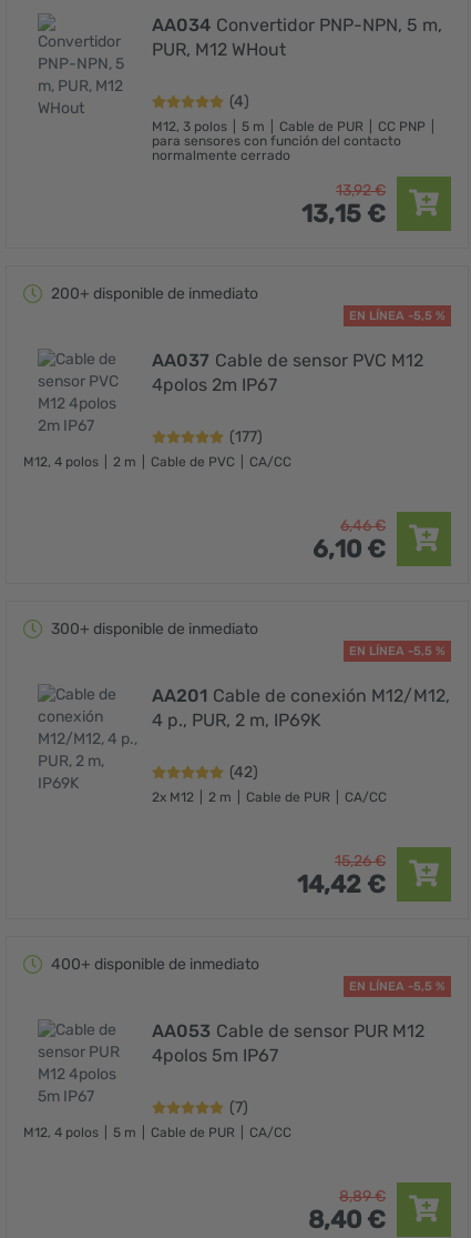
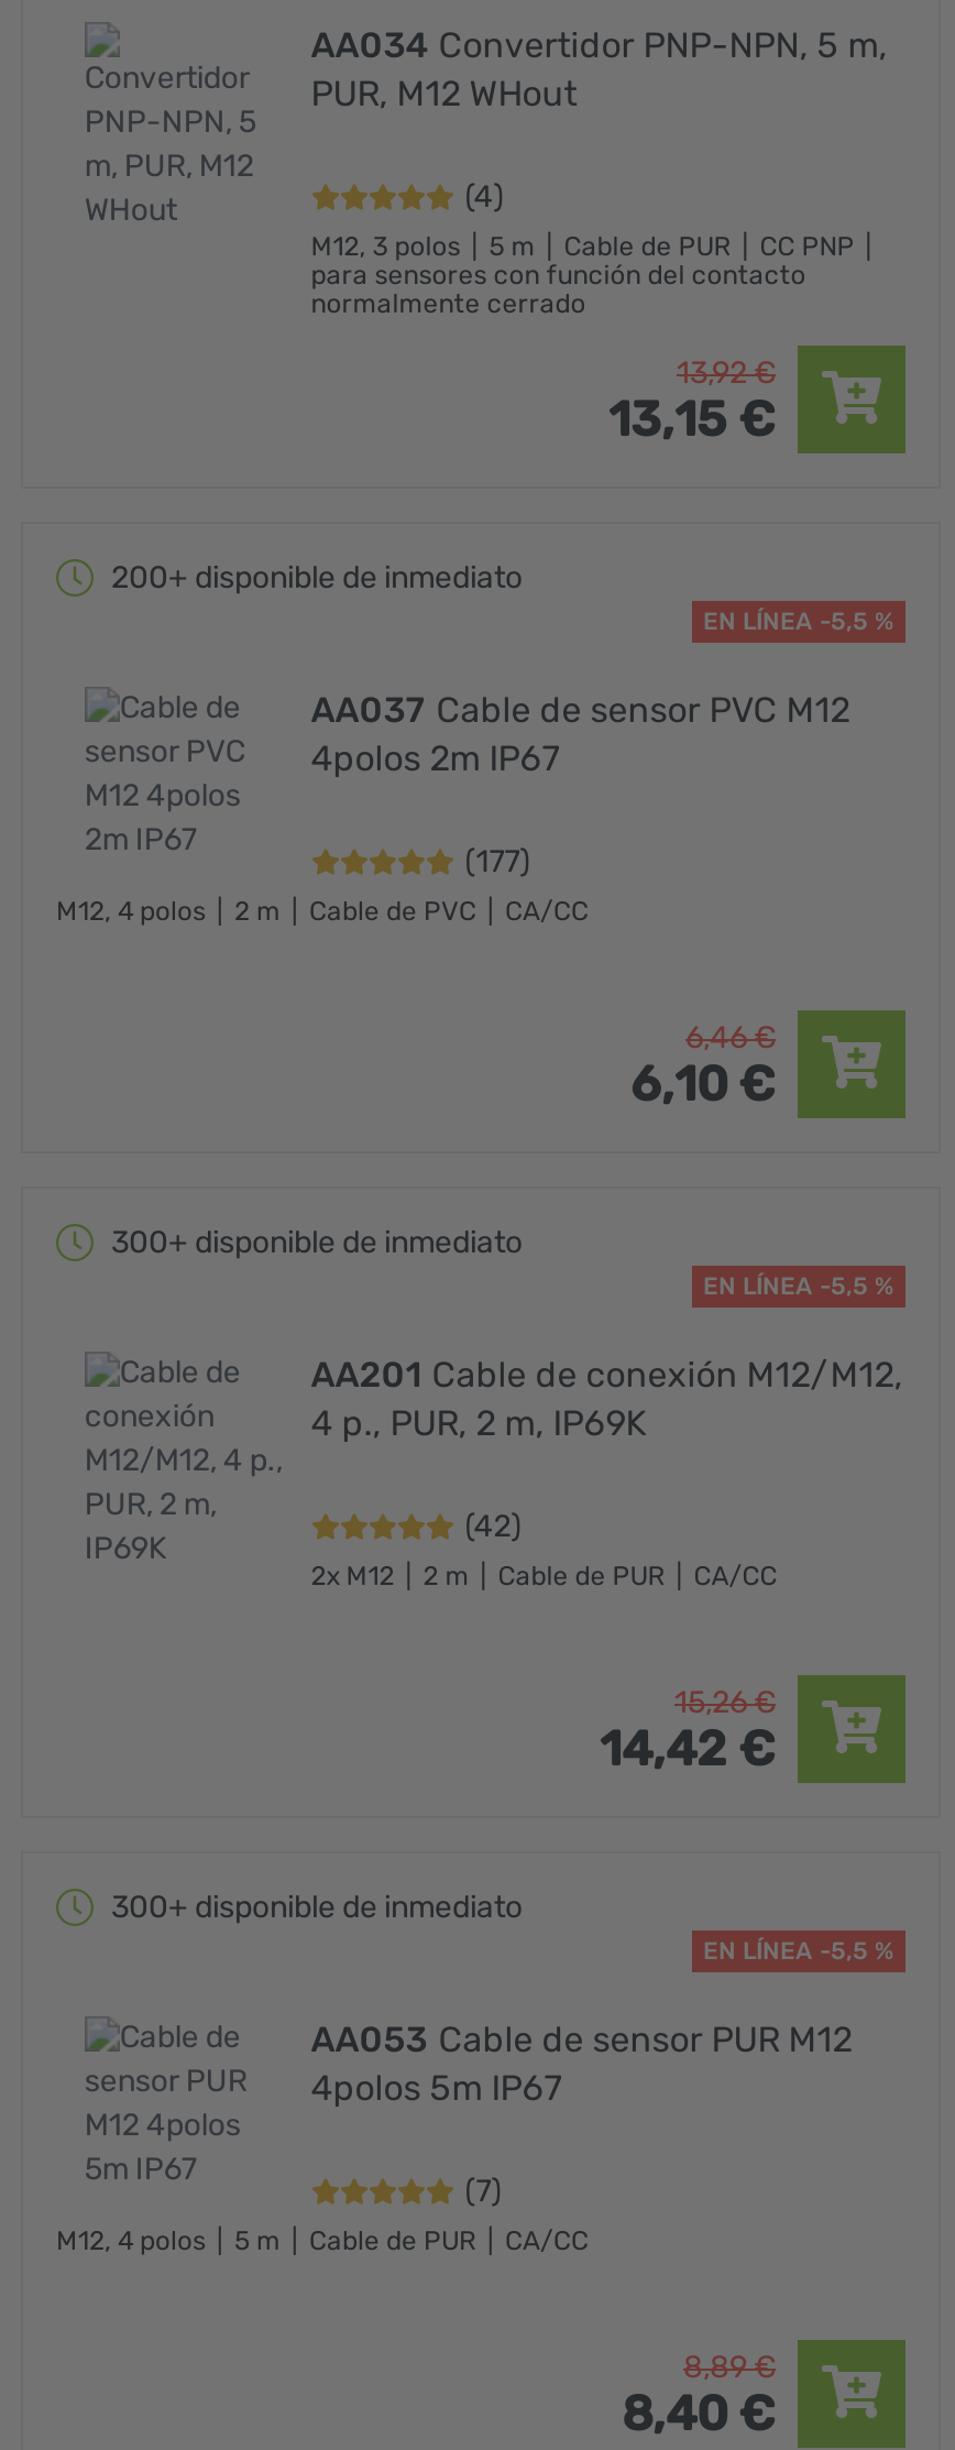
[51,955,259,974] 400+ disponible de inmediato -> [111,1889,523,1926] 300+ disponible de inmediato

